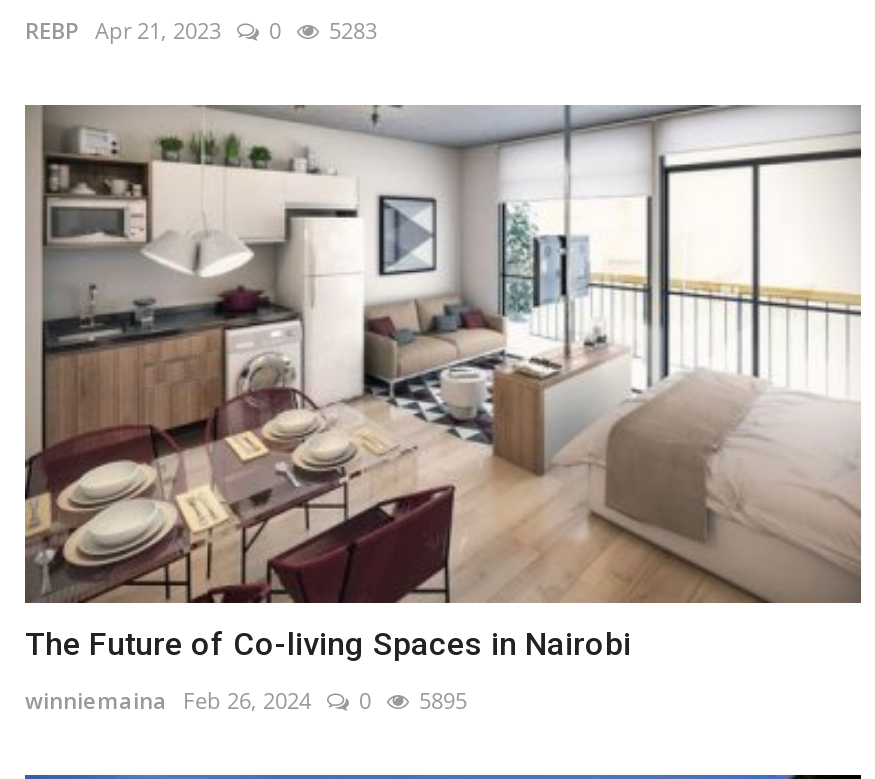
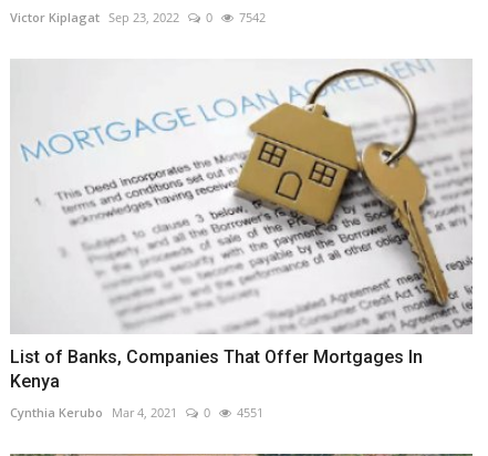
[25,15,221,45] REBP Apr 21, 2023 -> [10,9,179,26] Victor Kiplagat Sep 23, 2022
[329,15,377,45] 5283 -> [239,9,266,26] 7542
[23,103,861,662] [image] | The Future of Co-living Spaces in Nairobi -> [10,60,473,391] [image] | List of Banks, Companies That Offer Mortgages In | Kenya
[25,684,311,714] winniemaina Feb 26, 2024 -> [10,404,177,420] Cynthia Kerubo Mar 4, 2021
[419,684,467,714] 5895 -> [237,404,263,420] 4551

